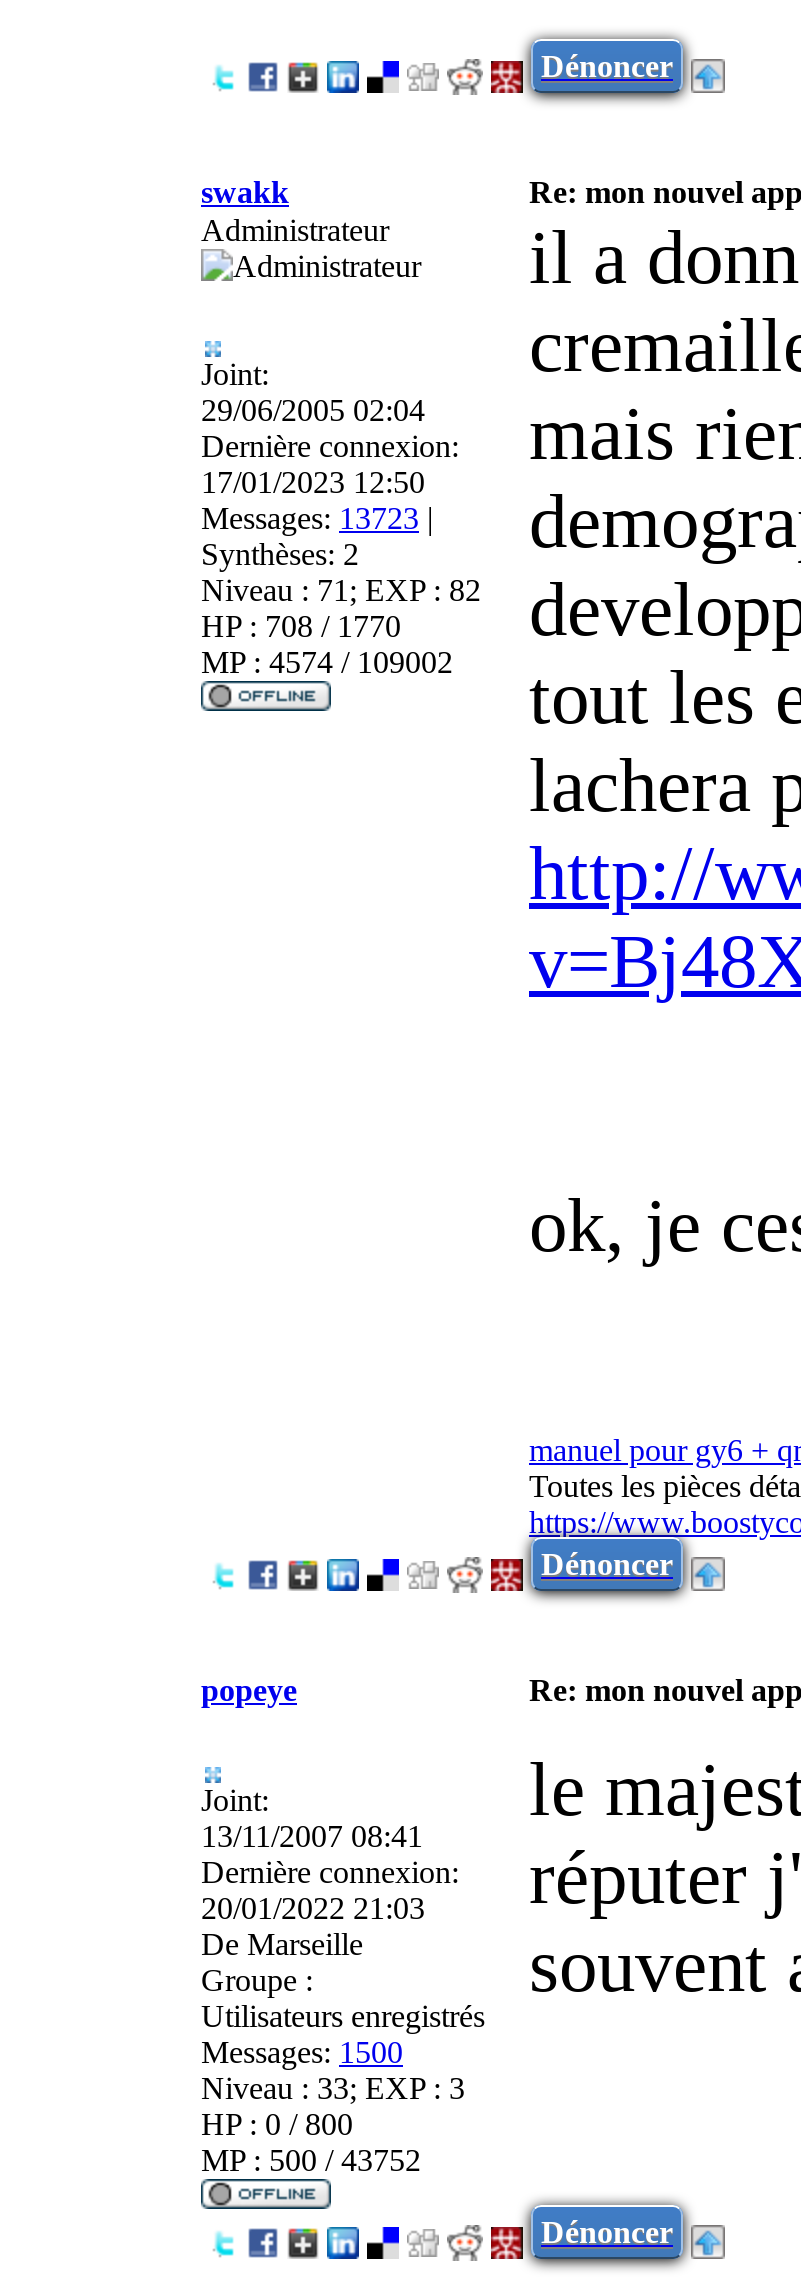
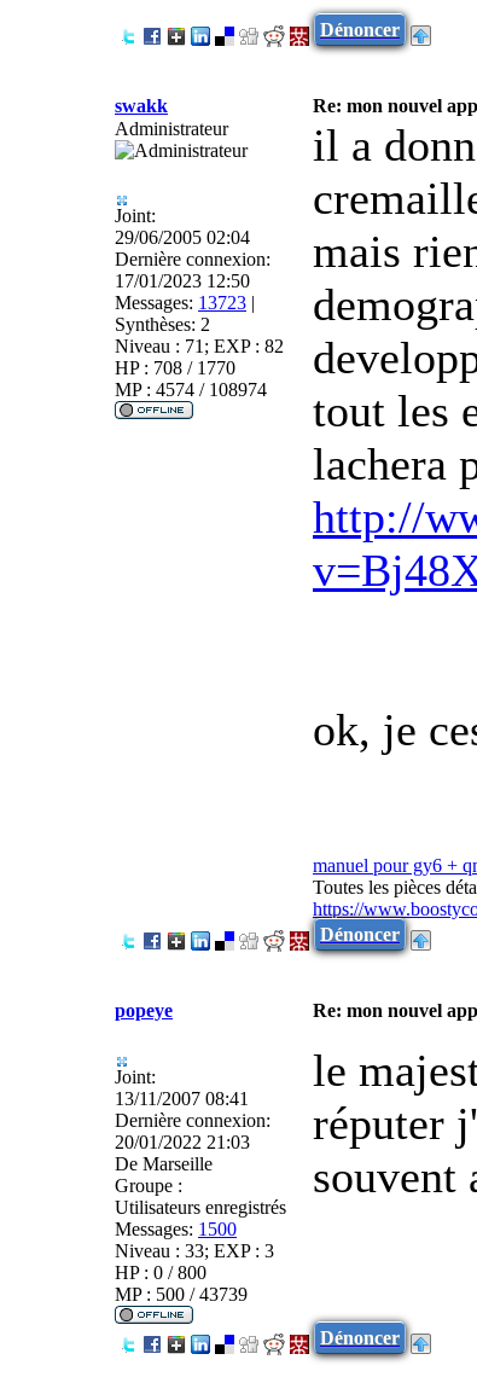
[201,645,453,679] MP : 4574 / 109002 -> [115,379,267,400] MP : 4574 / 108974
[201,2143,421,2177] MP : 500 / 43752 -> [115,1284,248,1304] MP : 500 / 43739

